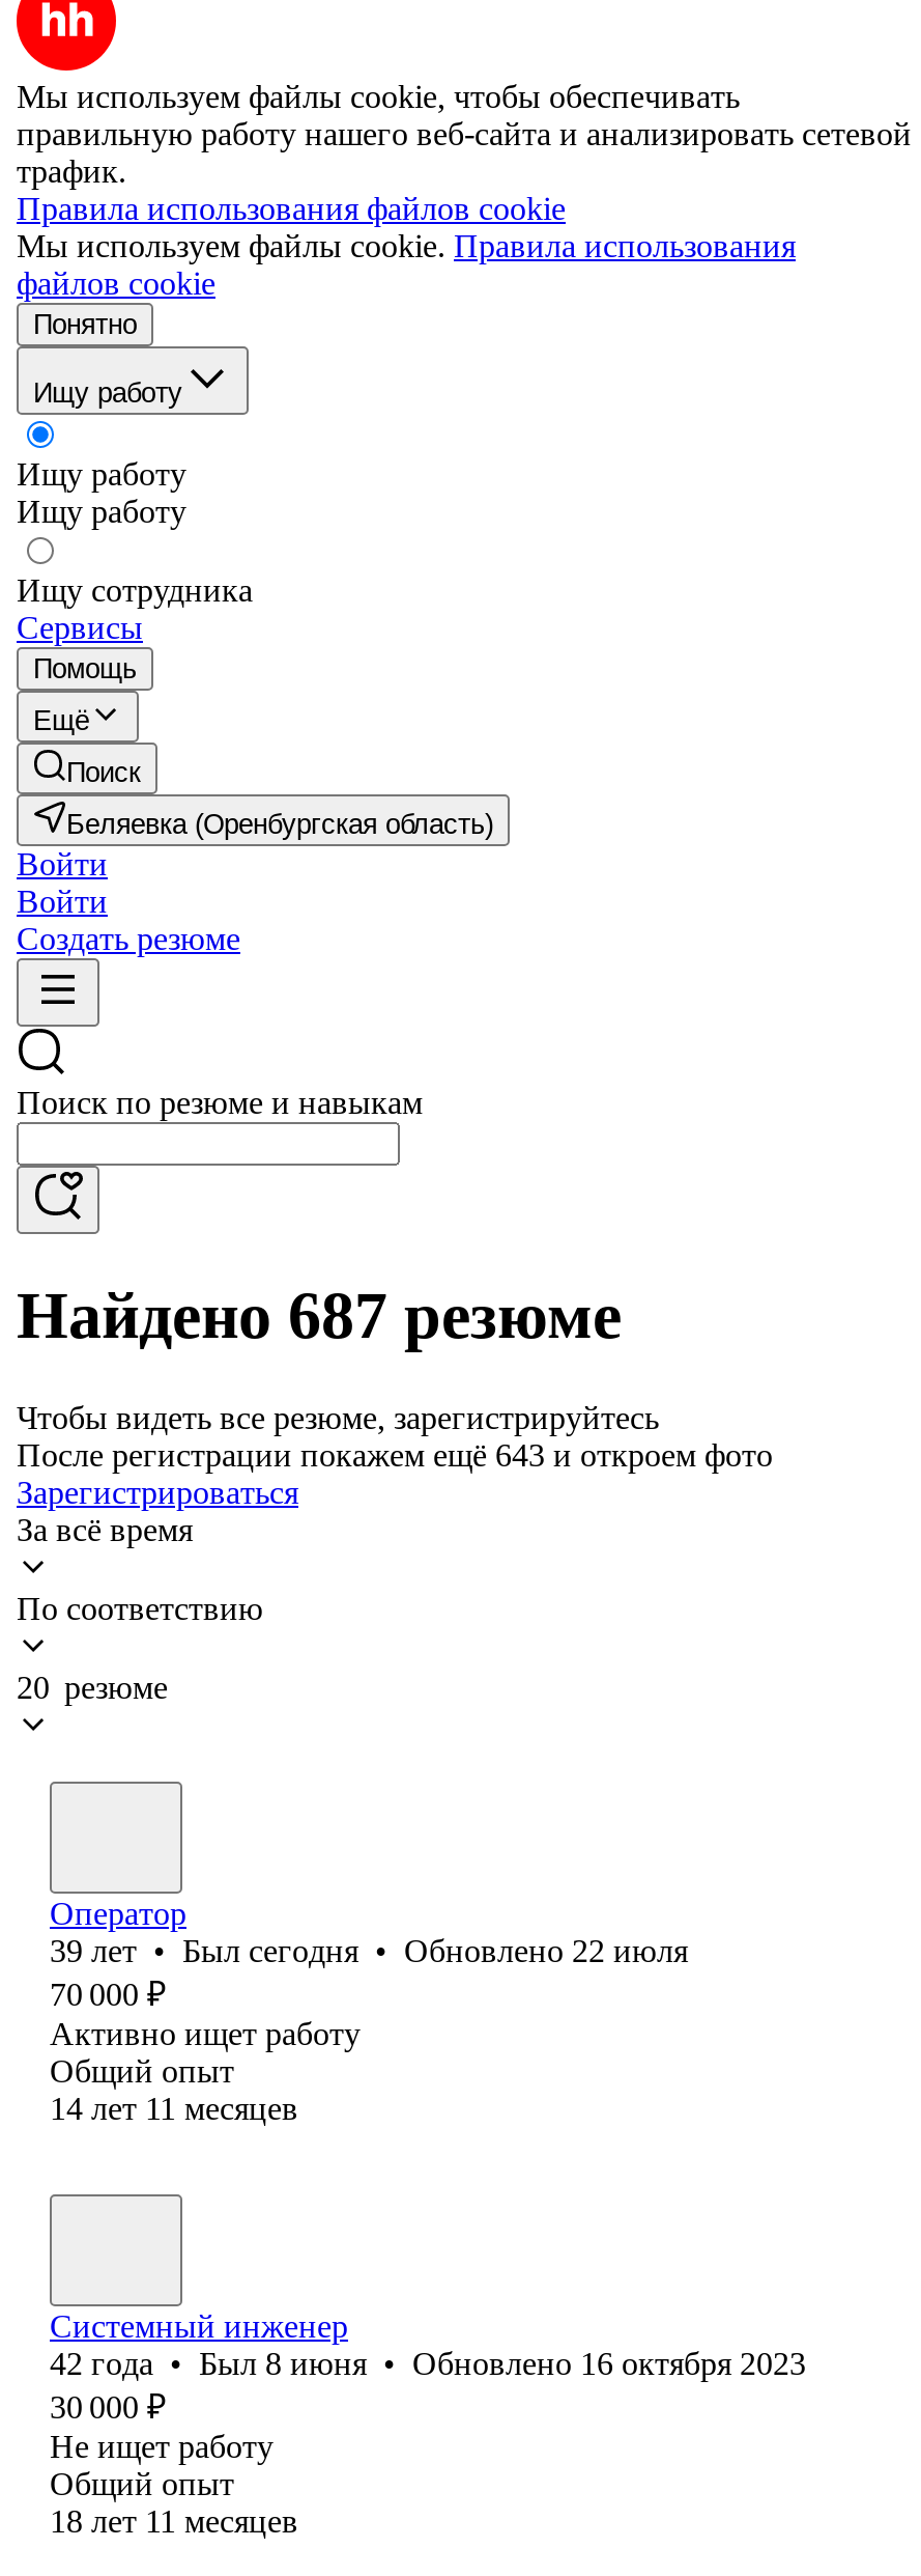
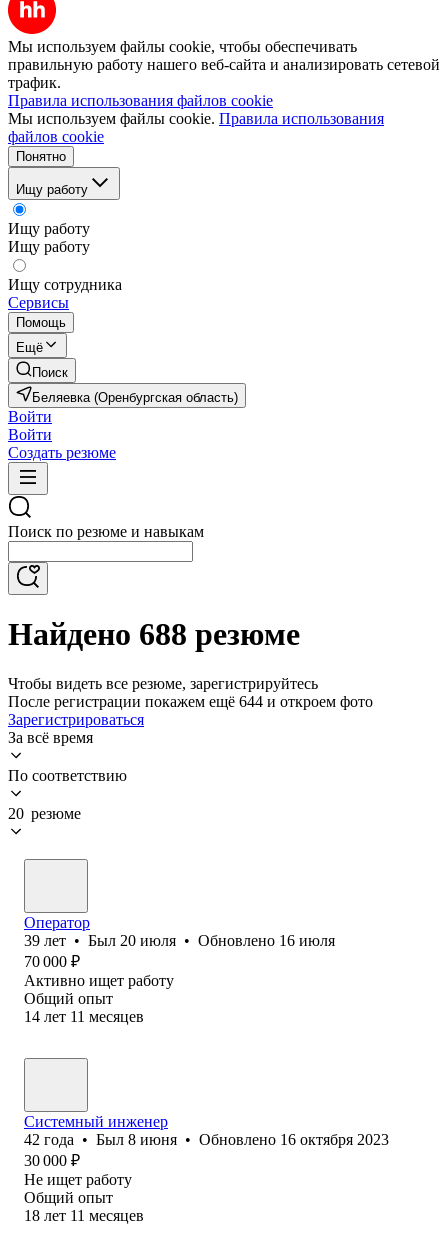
[17,1278,622,1353] Найдено 687 резюме -> [8,616,300,652] Найдено 688 резюме
[17,1437,773,1472] После регистрации покажем ещё 643 и откроем фото -> [8,693,373,710] После регистрации покажем ещё 644 и откроем фото
[50,1933,688,1968] 39 лет • Был сегодня • Обновлено 22 июля -> [24,932,335,949] 39 лет • Был 20 июля • Обновлено 16 июля

